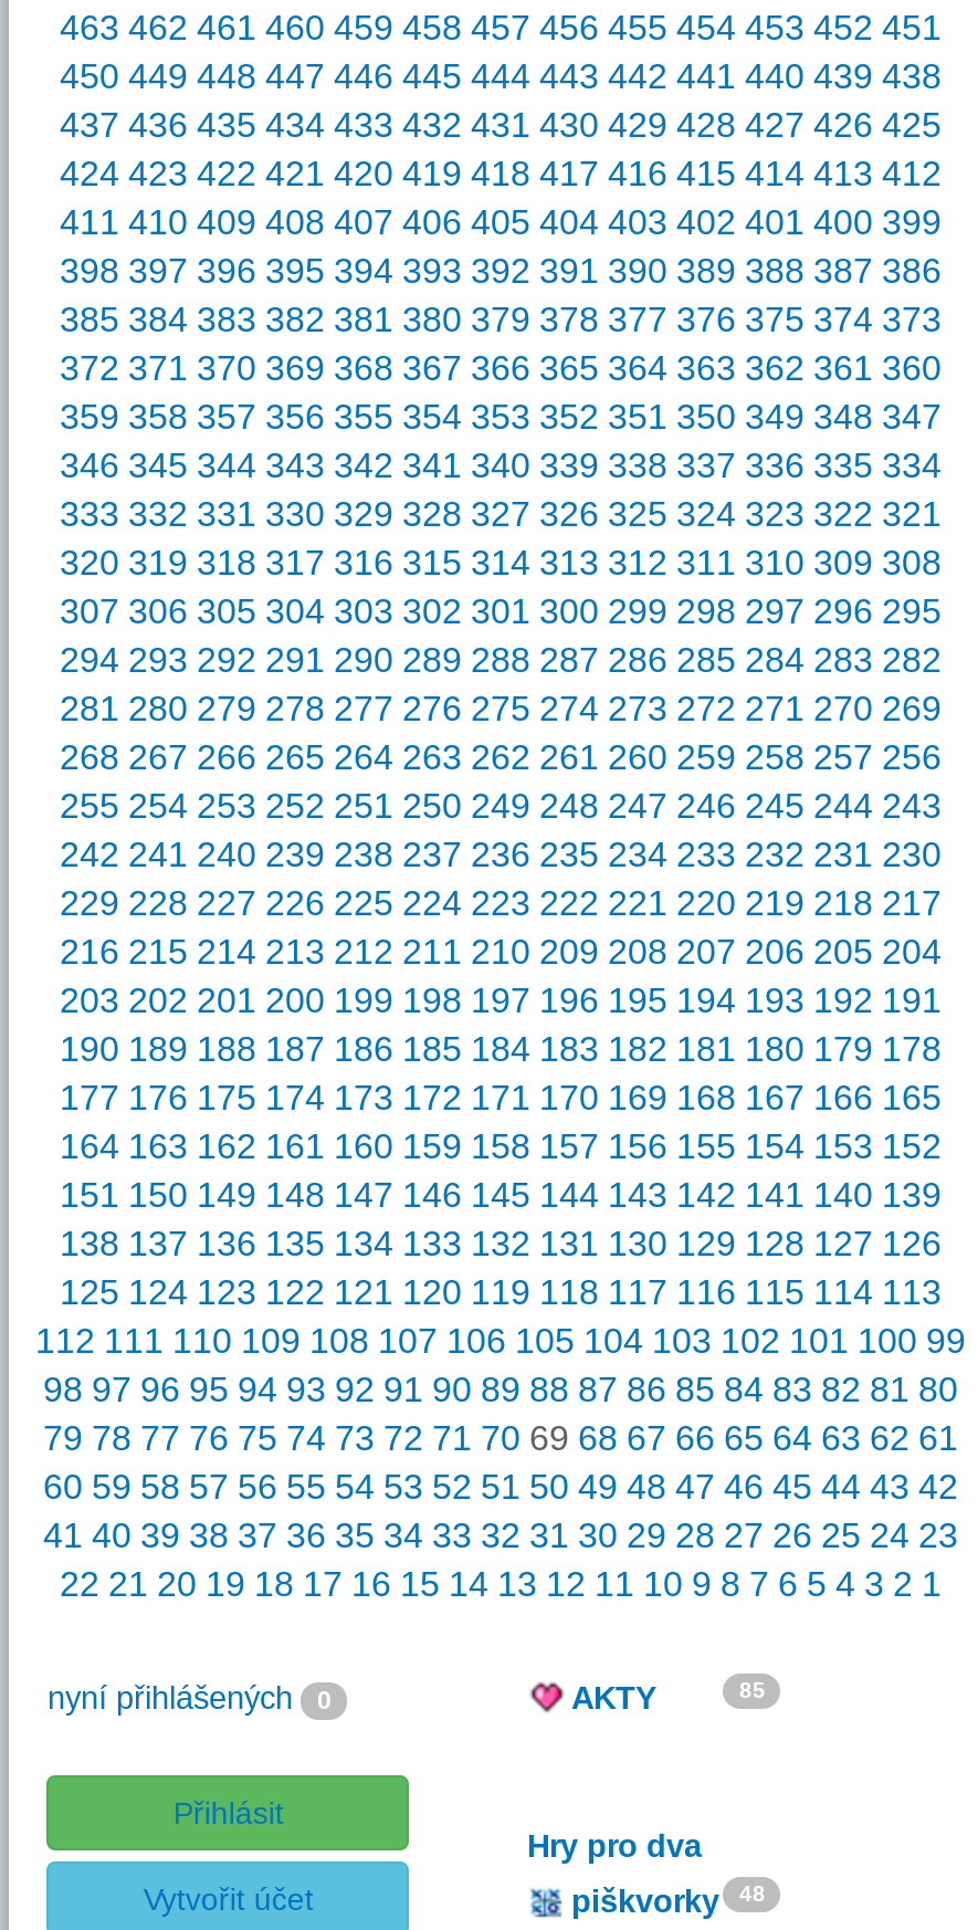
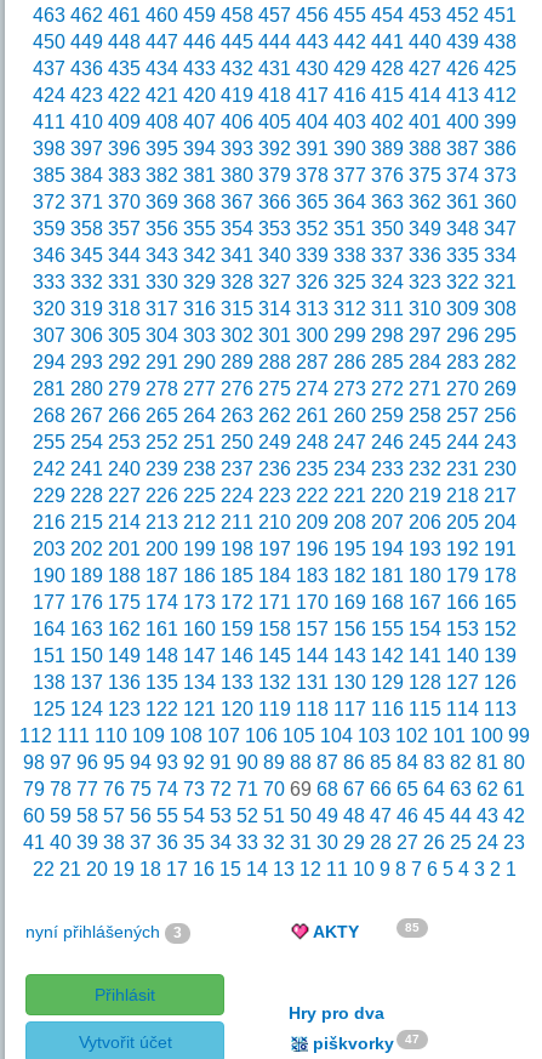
[48,1680,333,1716] nyní přihlášených 0 -> [26,922,182,941] nyní přihlášených 3
[571,1882,766,1919] piškvorky 48 -> [313,1032,420,1053] piškvorky 47

